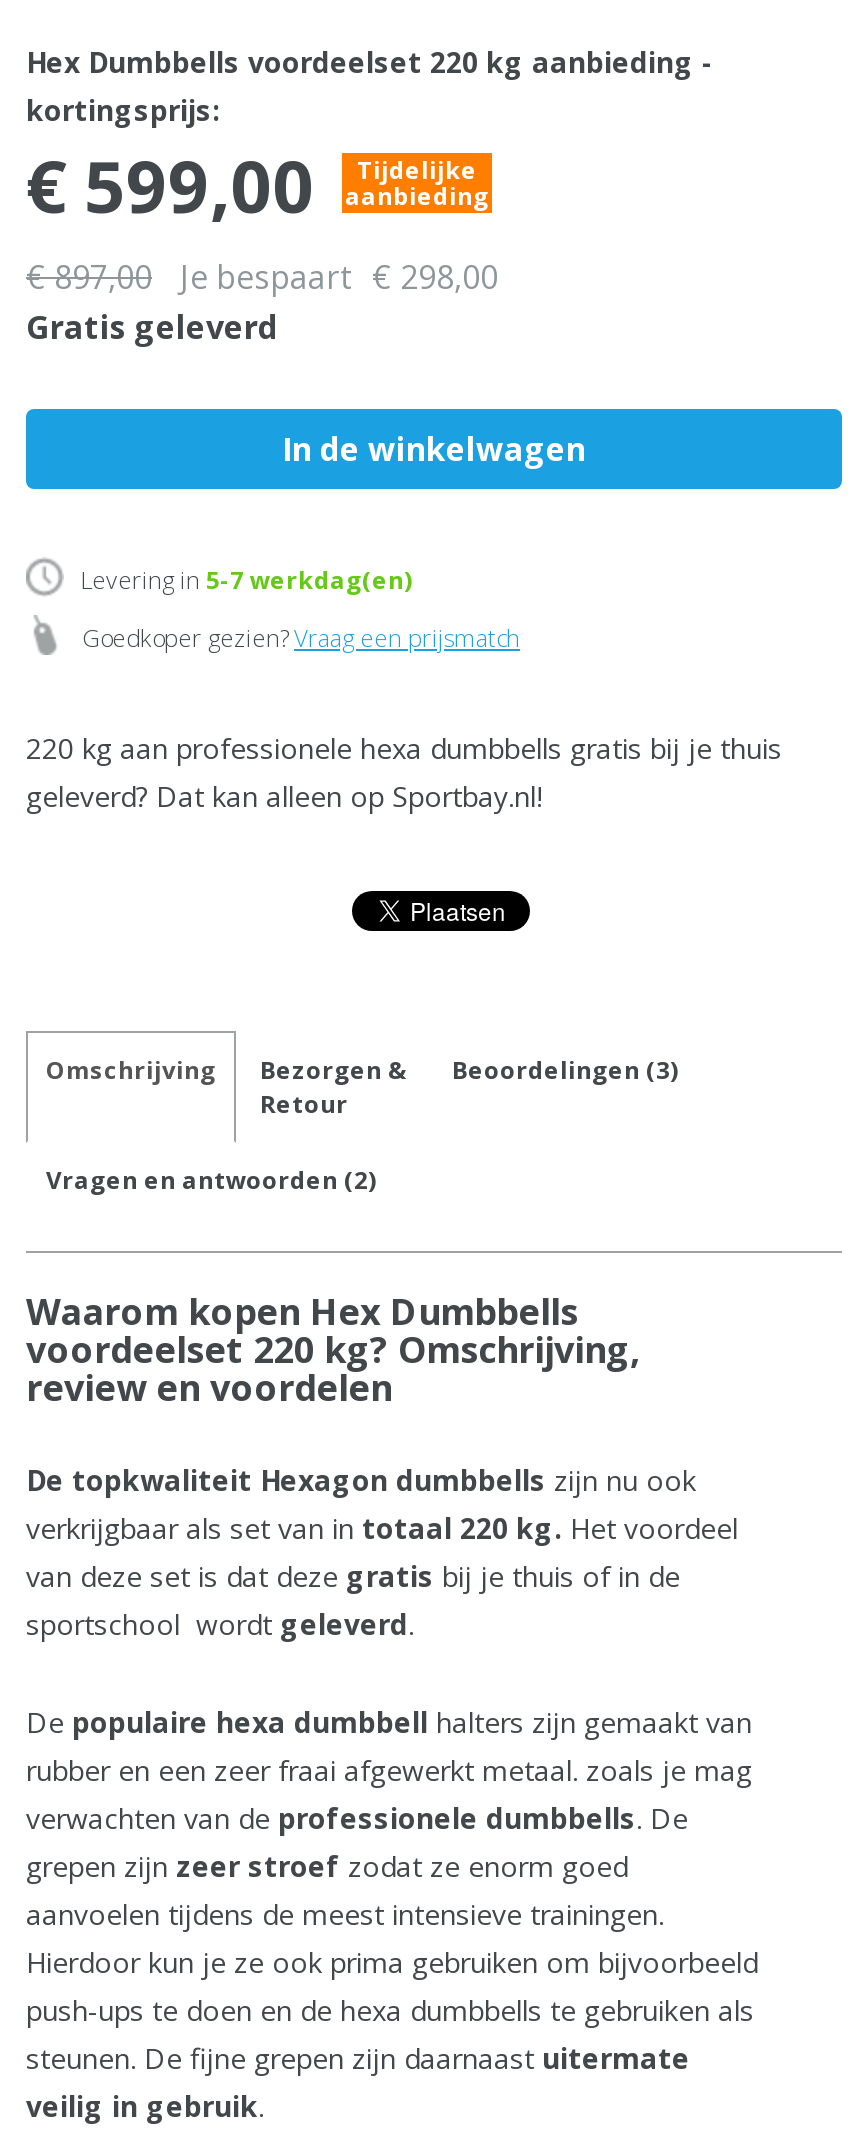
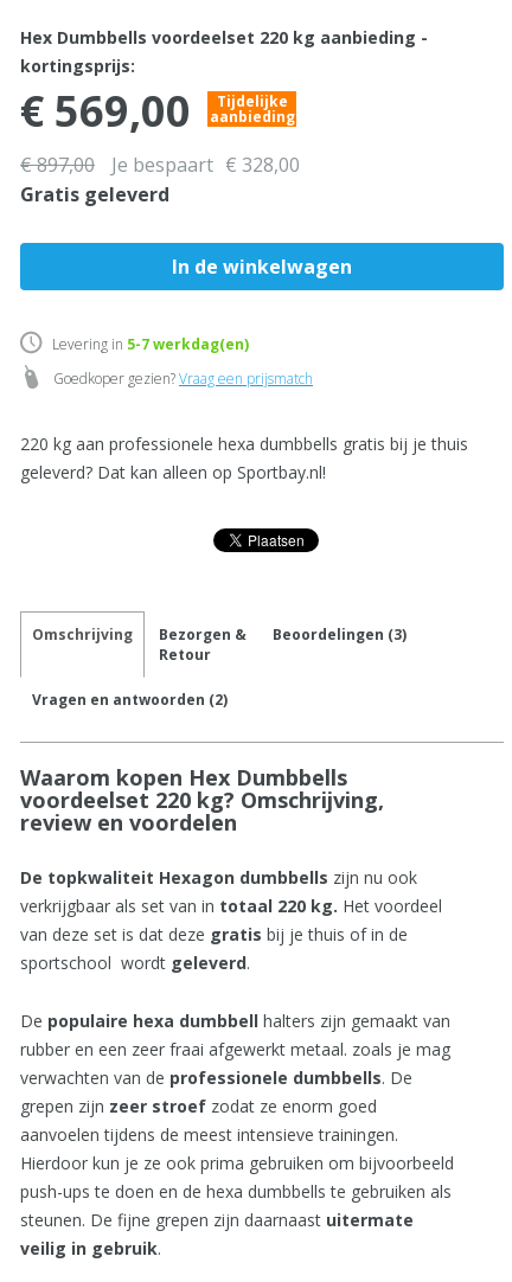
[26,137,489,235] € 599,00 aanbieding Tijdelijke -> [20,82,295,140] € 569,00 aanbieding Tijdelijke
[26,255,498,299] € 897,00 Je bespaart € 298,00 -> [20,152,300,178] € 897,00 Je bespaart € 328,00

